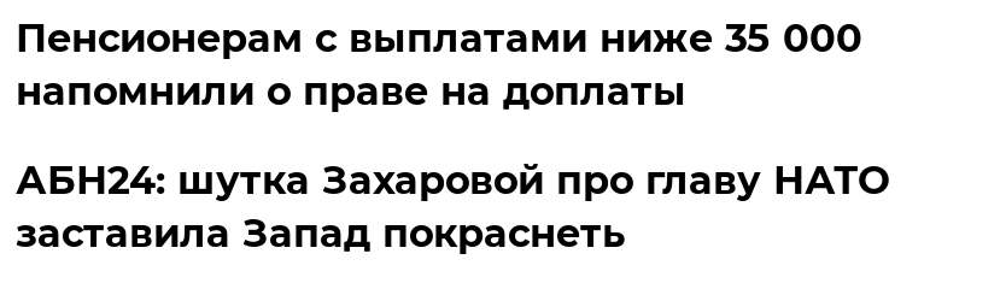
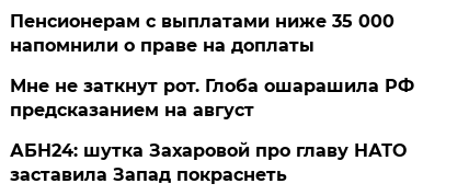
none -> [10,76,415,121] Мне не заткнут рот. Глоба ошарашила РФ | предсказанием на август

